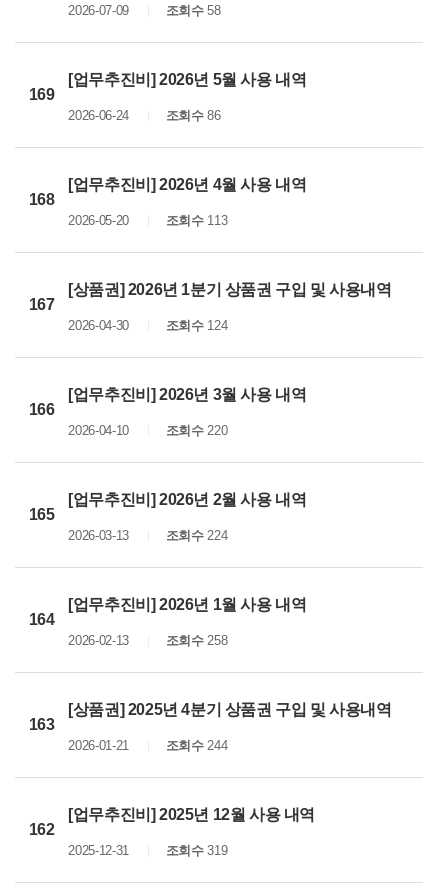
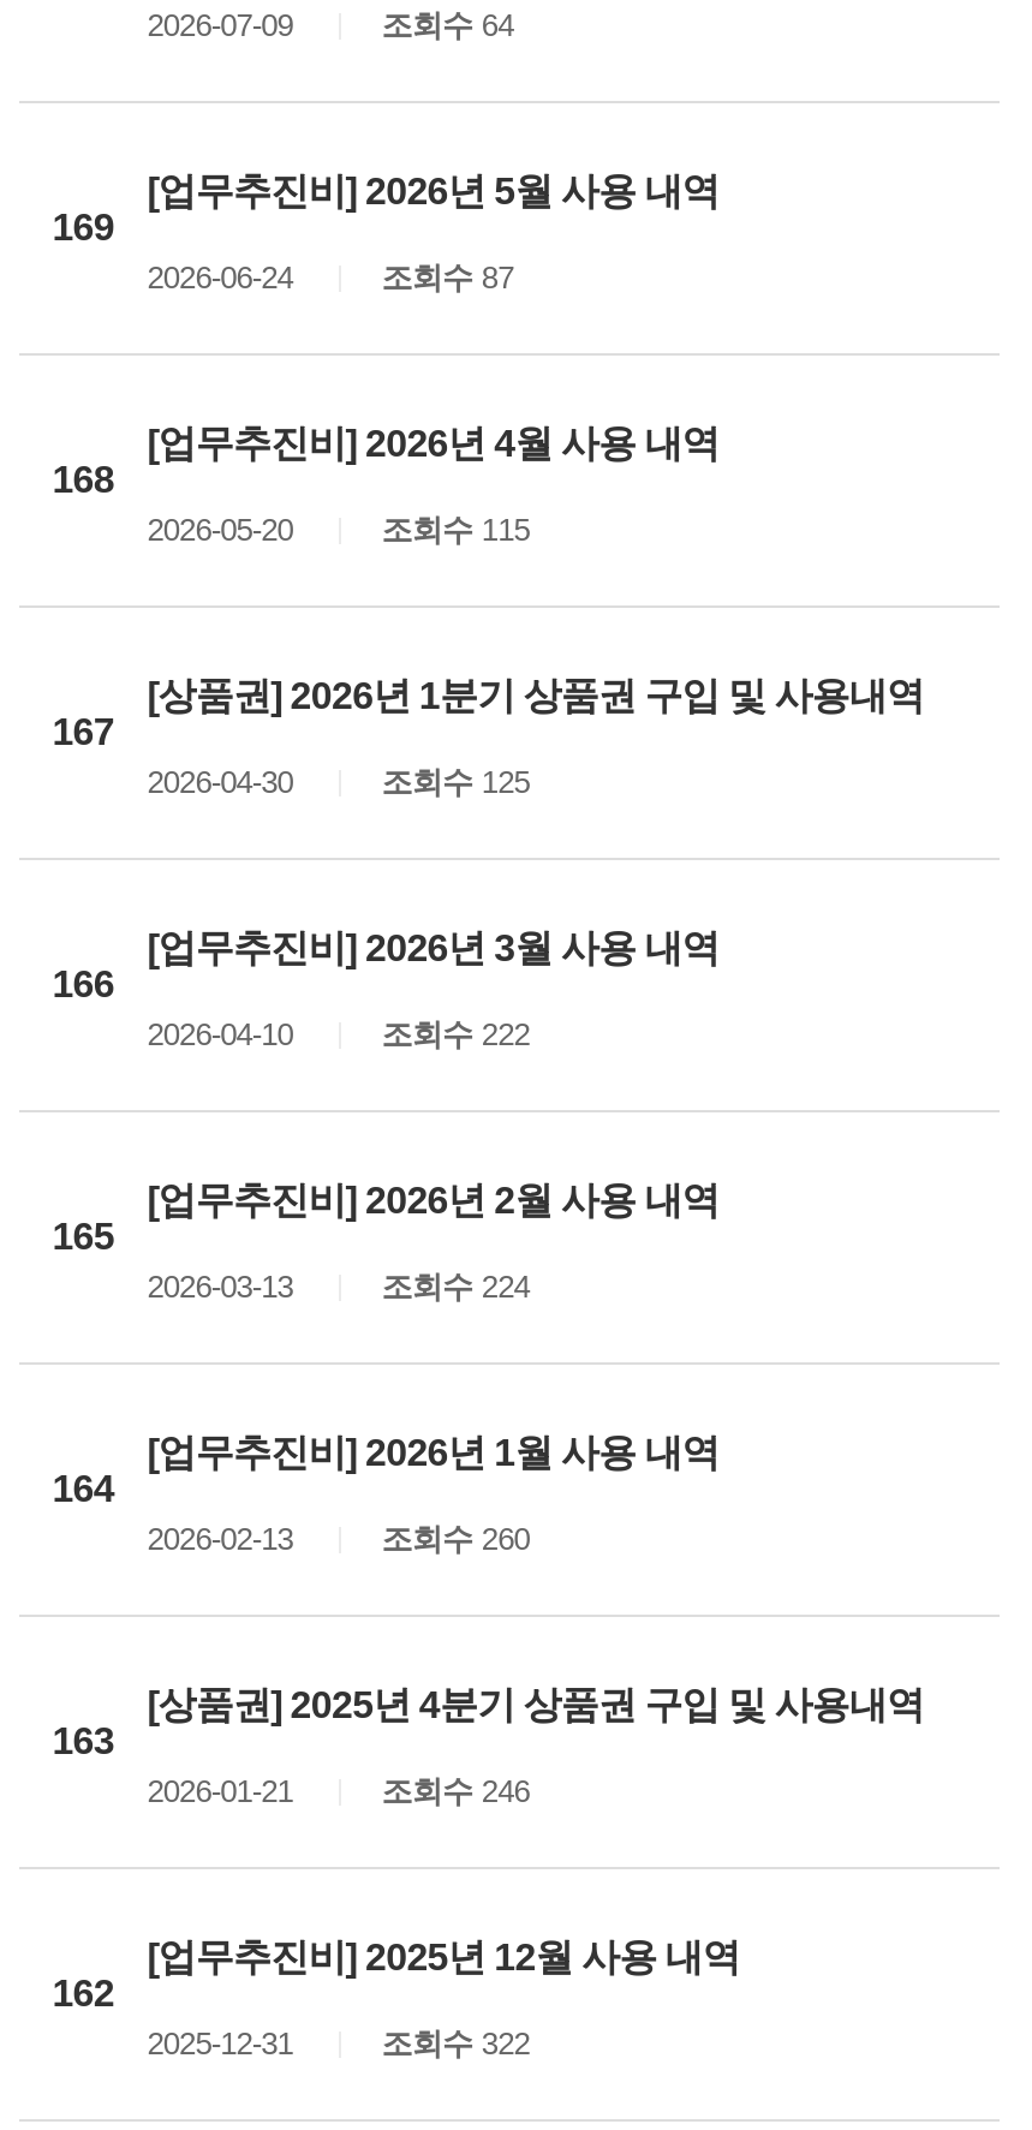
[166,3,221,18] 조회수 58 -> [381,7,514,43] 조회수 64
[166,108,221,123] 조회수 86 -> [381,259,514,296] 조회수 87
[166,213,227,228] 조회수 113 -> [381,512,530,548] 조회수 115
[166,318,227,333] 조회수 124 -> [381,764,530,800] 조회수 125
[166,423,227,438] 조회수 220 -> [381,1016,530,1052] 조회수 222
[166,633,227,648] 조회수 258 -> [381,1521,530,1557] 조회수 260
[166,738,227,753] 조회수 244 -> [381,1773,530,1809] 조회수 246
[166,843,227,858] 조회수 319 -> [381,2025,530,2062] 조회수 322

